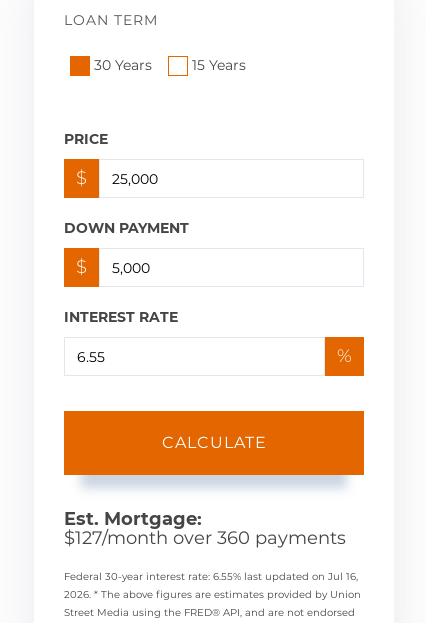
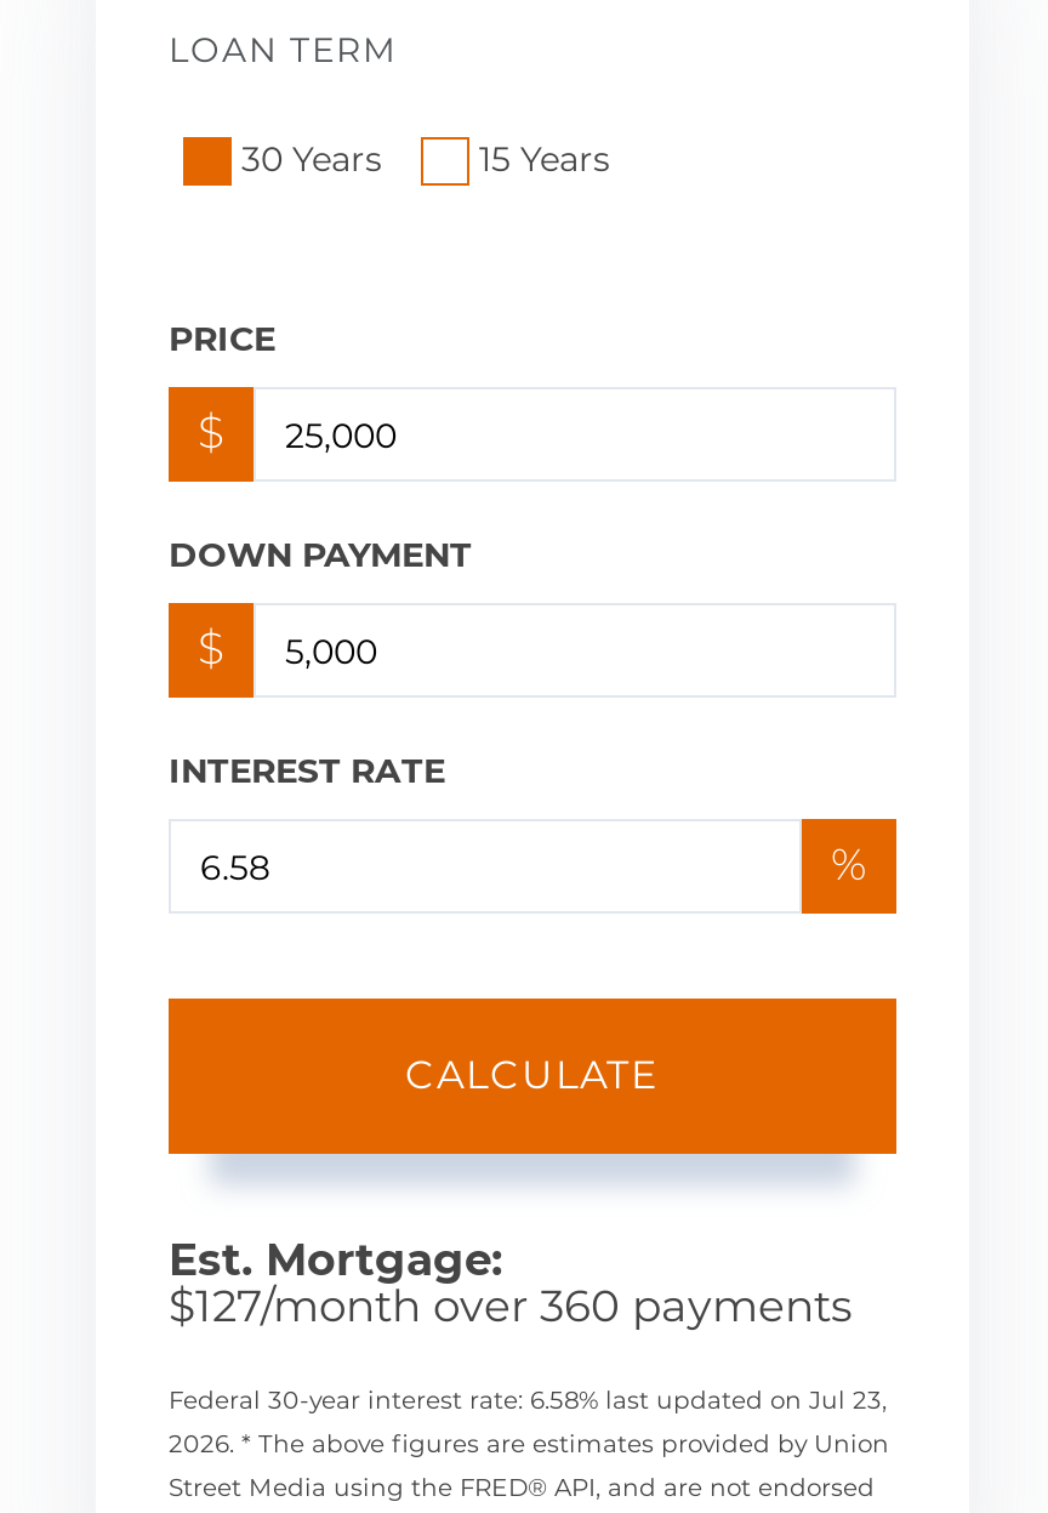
[64,570,358,583] Federal 30-year interest rate: 6.55% last updated on Jul 16, -> [169,1385,887,1417] Federal 30-year interest rate: 6.58% last updated on Jul 23,

